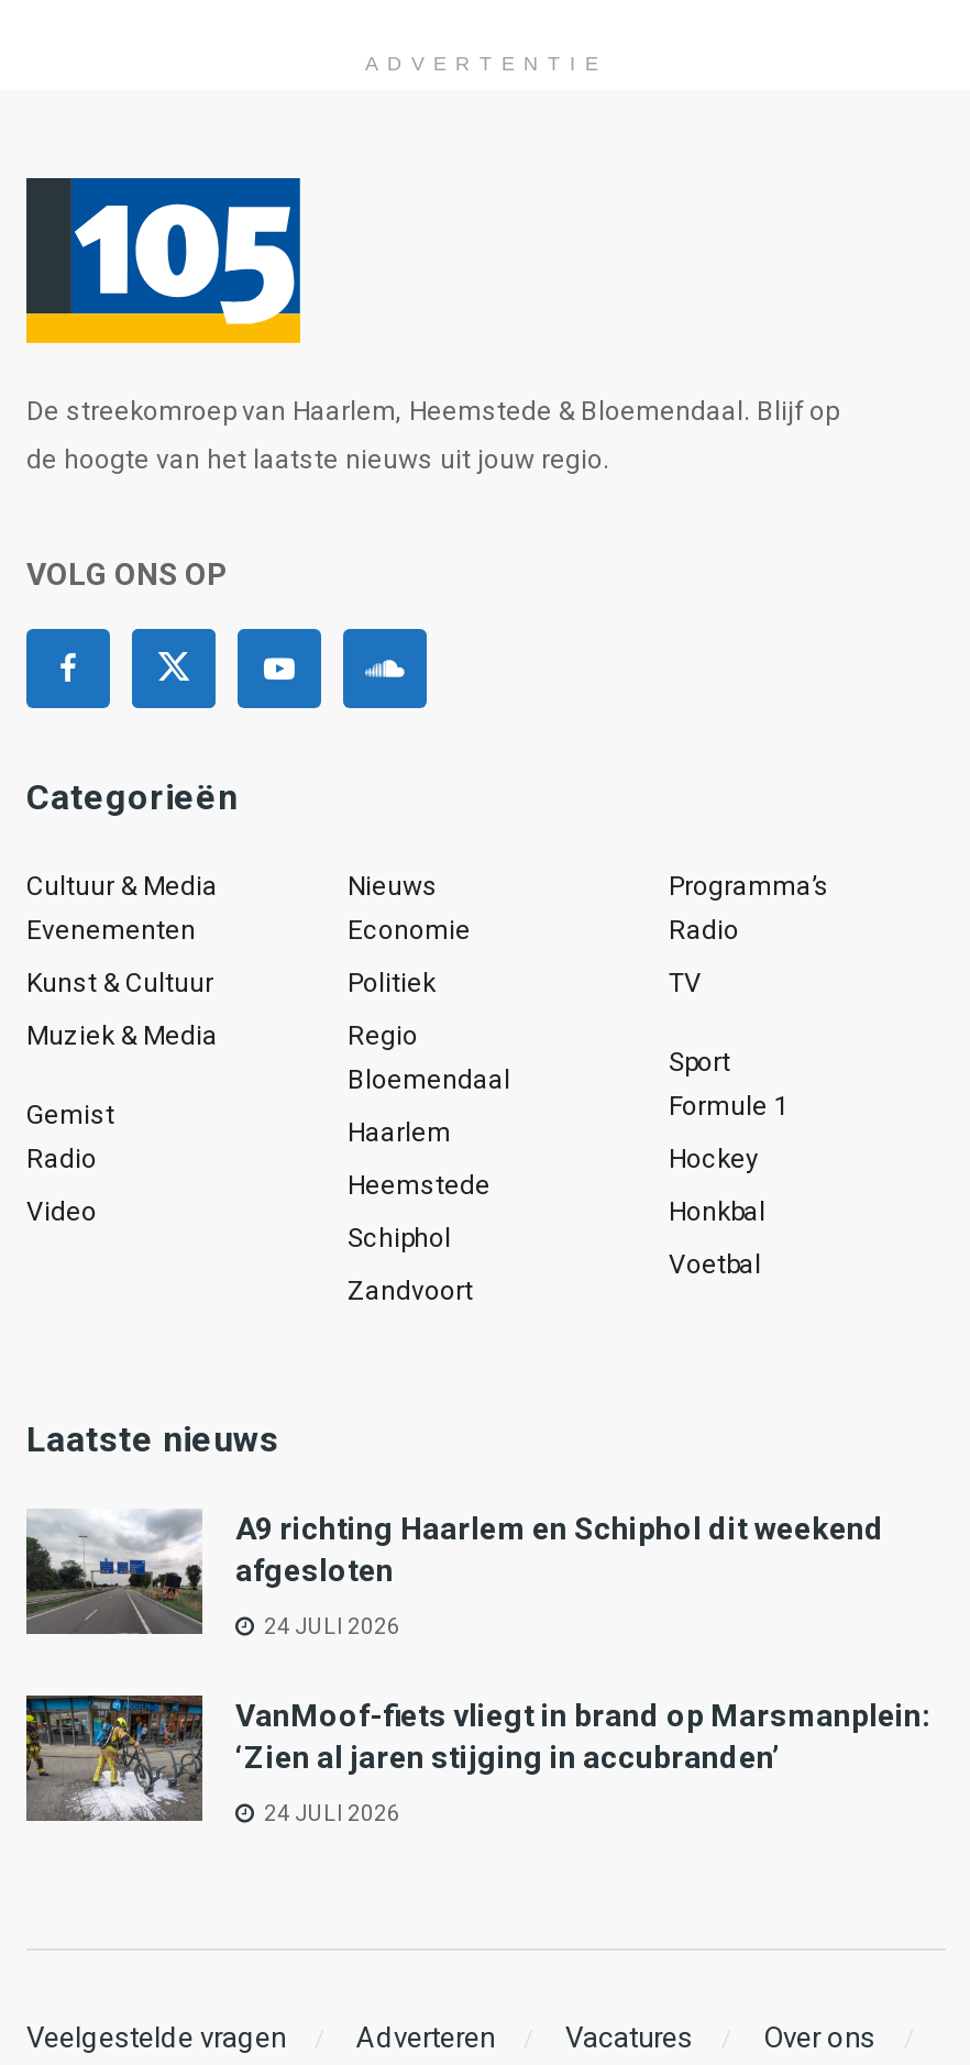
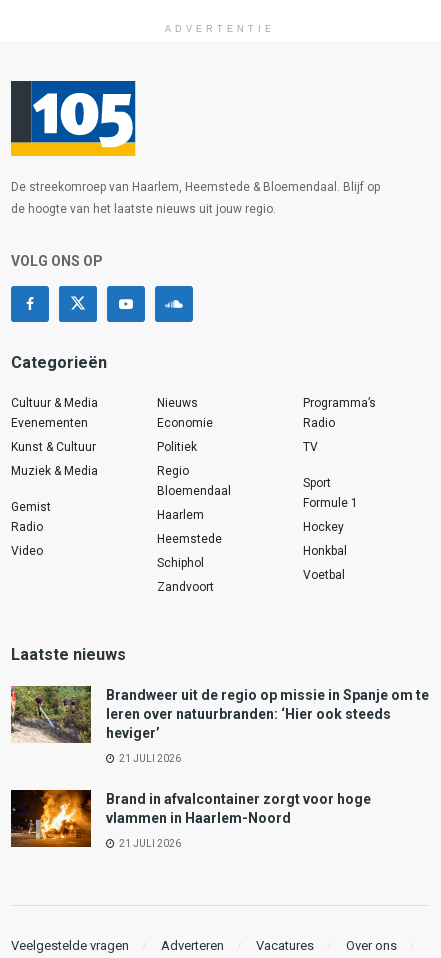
[24,1509,884,1636] [image] | A9 richting Haarlem en Schiphol dit weekend | afgesloten -> [10,685,429,743] [image] | Brandweer uit de regio op missie in Spanje om te | leren over natuurbranden: ‘Hier ook steeds | heviger’
[260,1614,400,1638] 24 JULI 2026 -> [117,753,181,764] 21 JULI 2026
[24,1693,930,1823] [image] | VanMoof-fiets vliegt in brand op Marsmanplein: | ‘Zien al jaren stijging in accubranden’ -> [11,789,371,848] [image] | Brand in afvalcontainer zorgt voor hoge | vlammen in Haarlem-Noord
[260,1801,400,1825] 24 JULI 2026 -> [117,838,181,849] 21 JULI 2026

